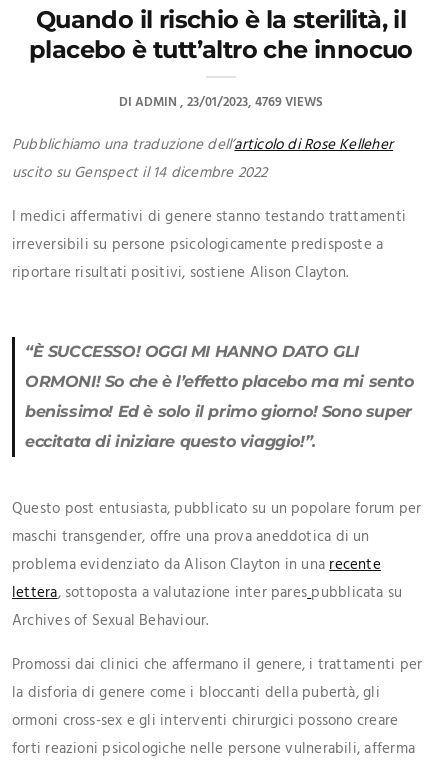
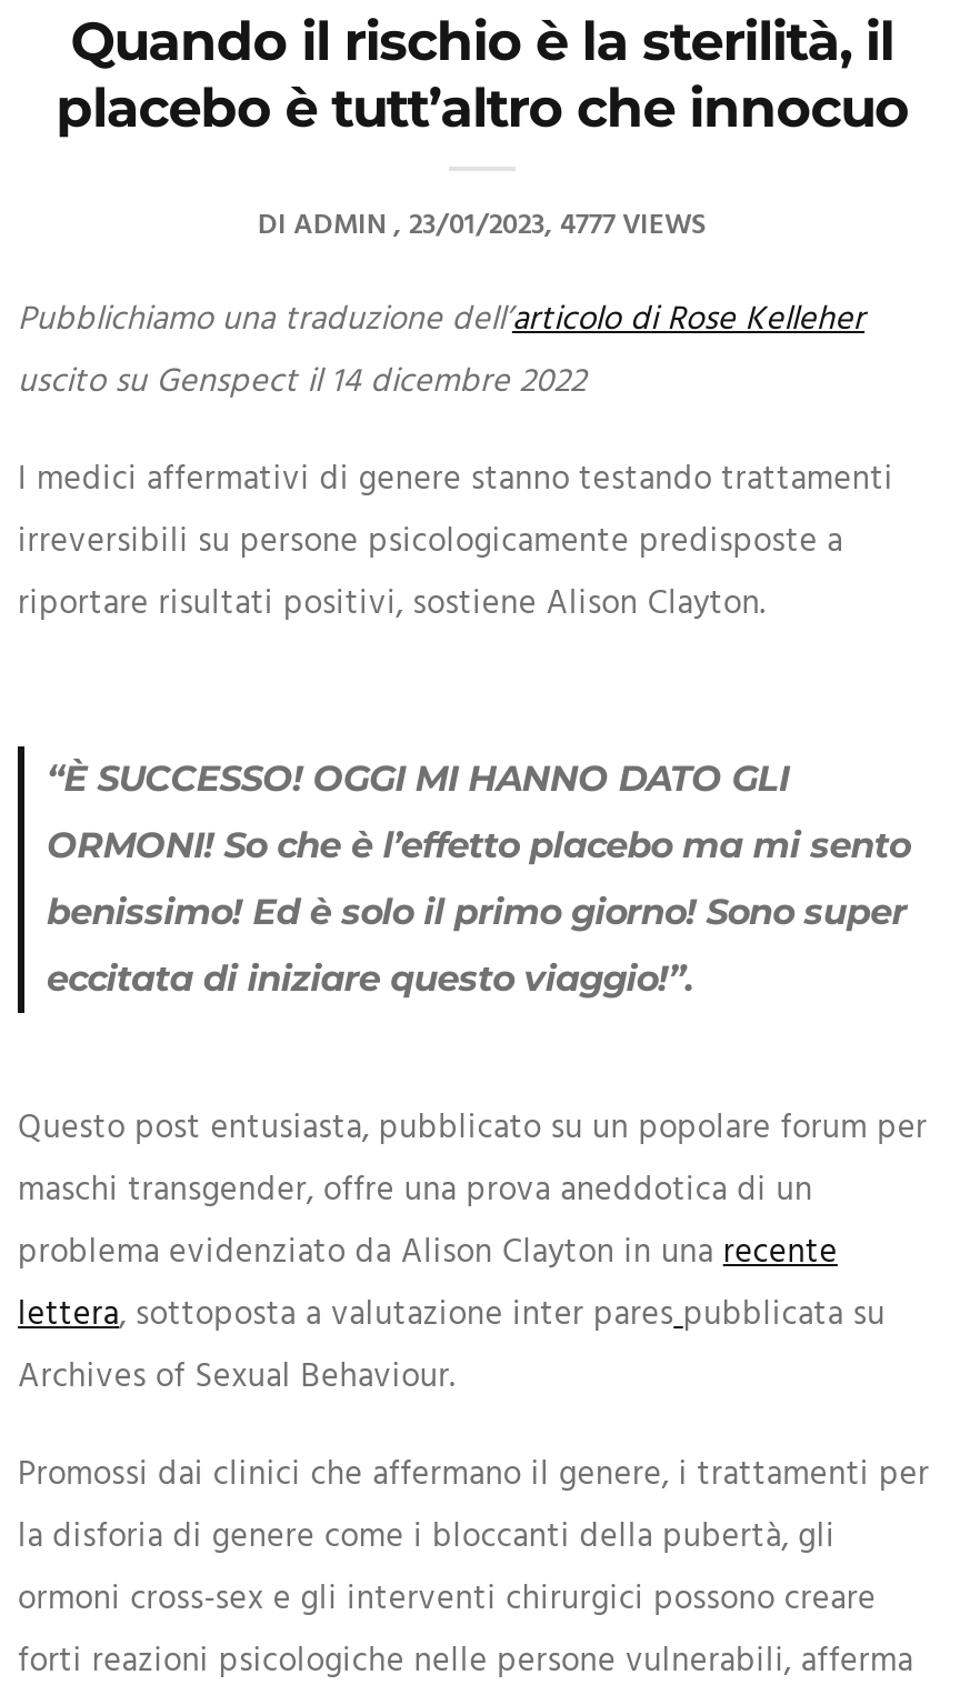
[119,92,323,113] DI ADMIN 23/01/2023 4769 VIEWS -> [258,204,707,250] DI ADMIN 23/01/2023 4777 VIEWS

